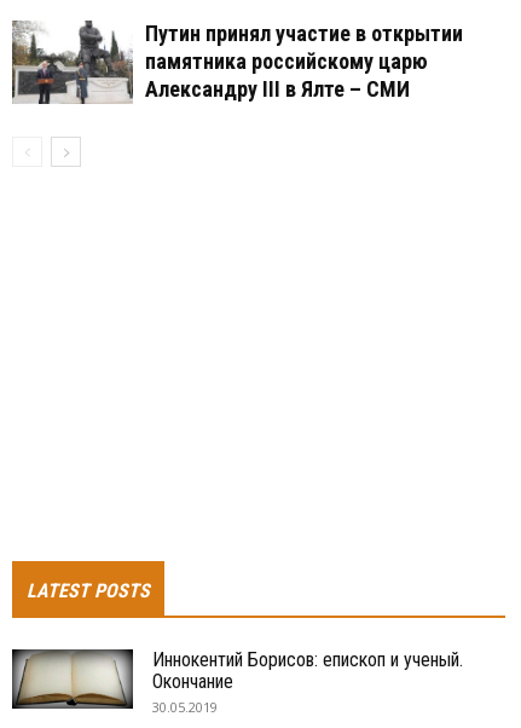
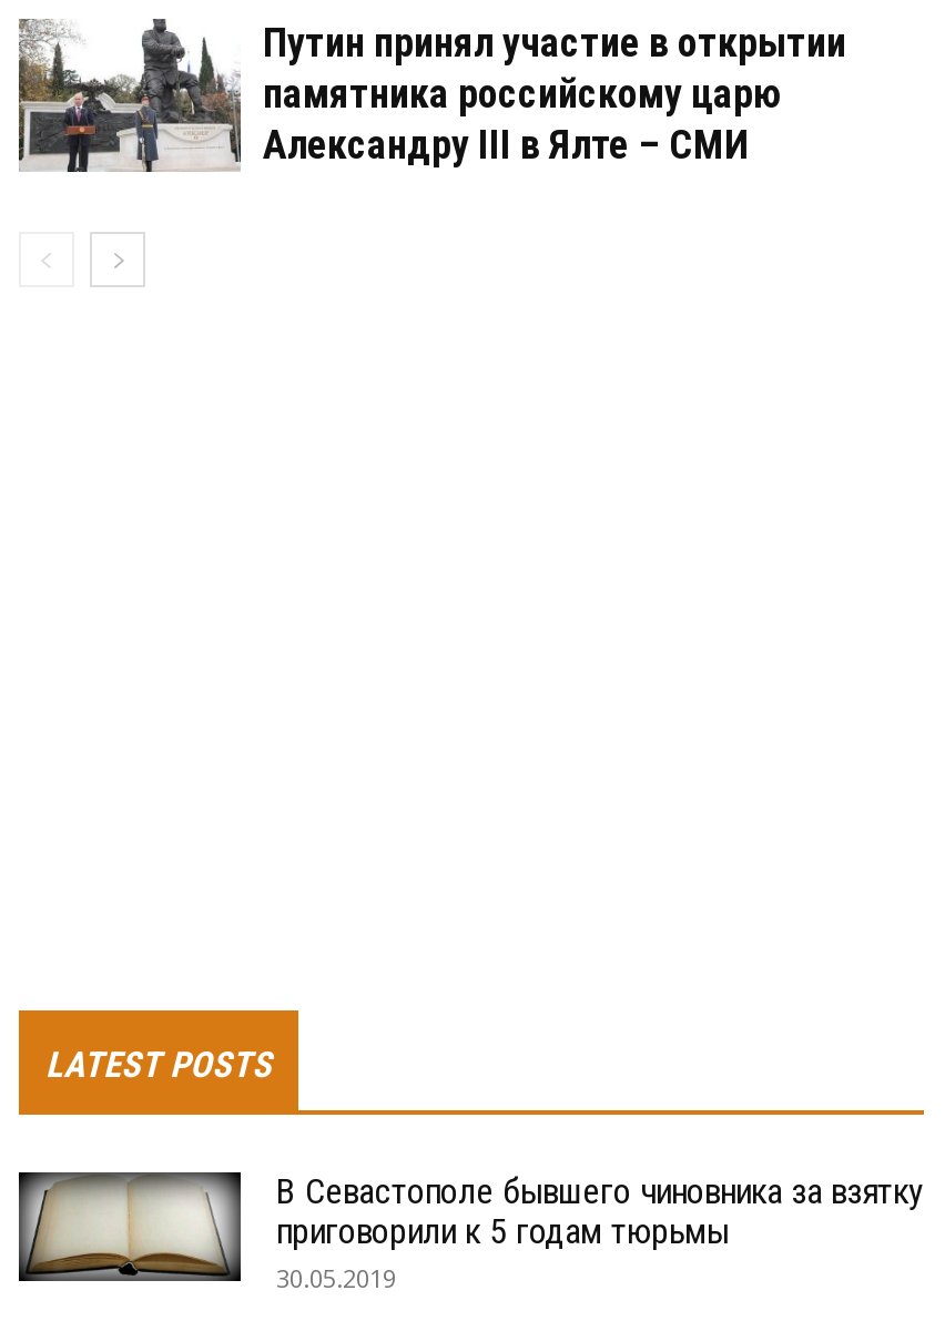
[152,649,463,694] Иннокентий Борисов: епископ и ученый. | Окончание -> [276,1171,924,1253] В Севастополе бывшего чиновника за взятку | приговорили к 5 годам тюрьмы

